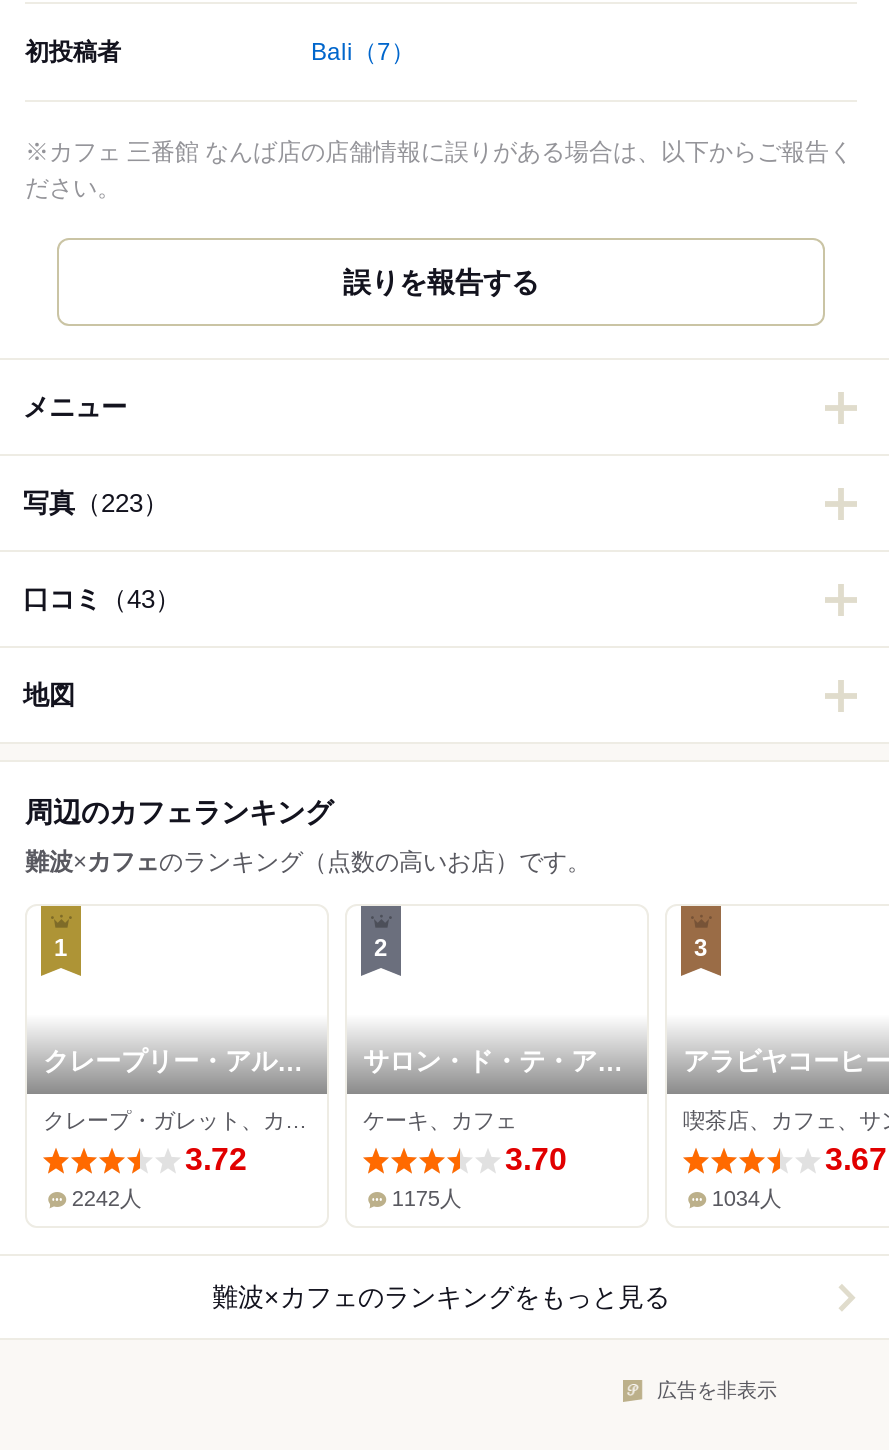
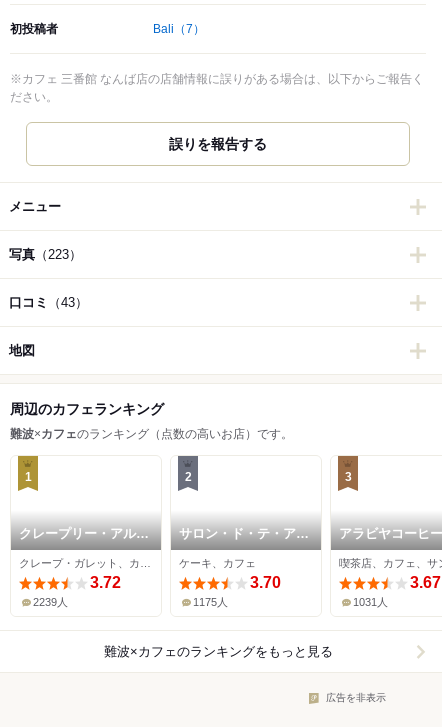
[72,1187,142,1211] 2242人 -> [33,596,68,608] 2239人
[712,1187,782,1211] 1034人 -> [353,596,388,608] 1031人

